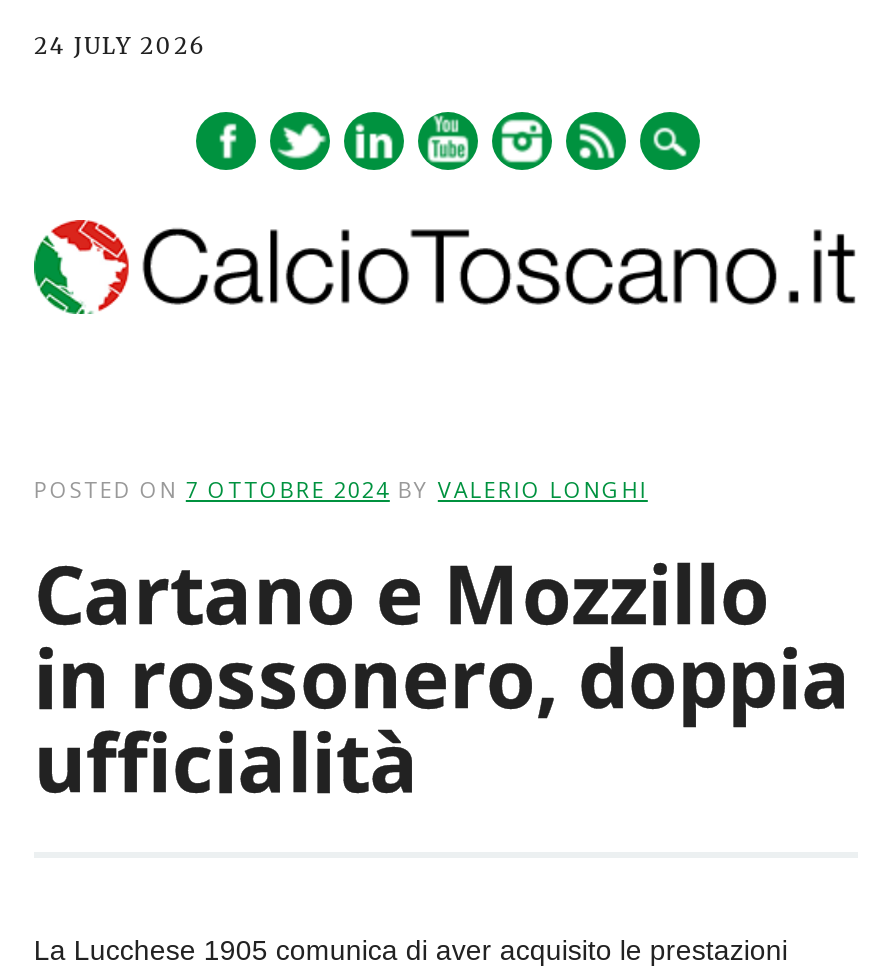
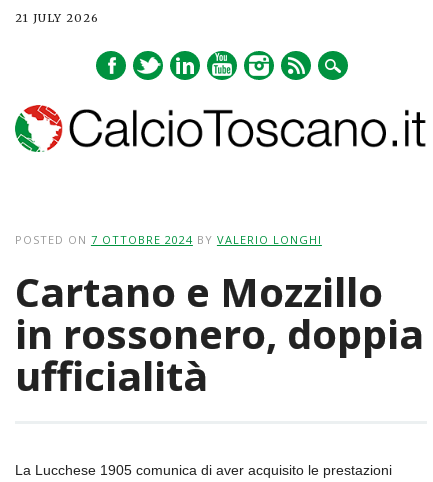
[34,32,206,60] 24 JULY 2026 -> [15,11,99,25] 21 JULY 2026

